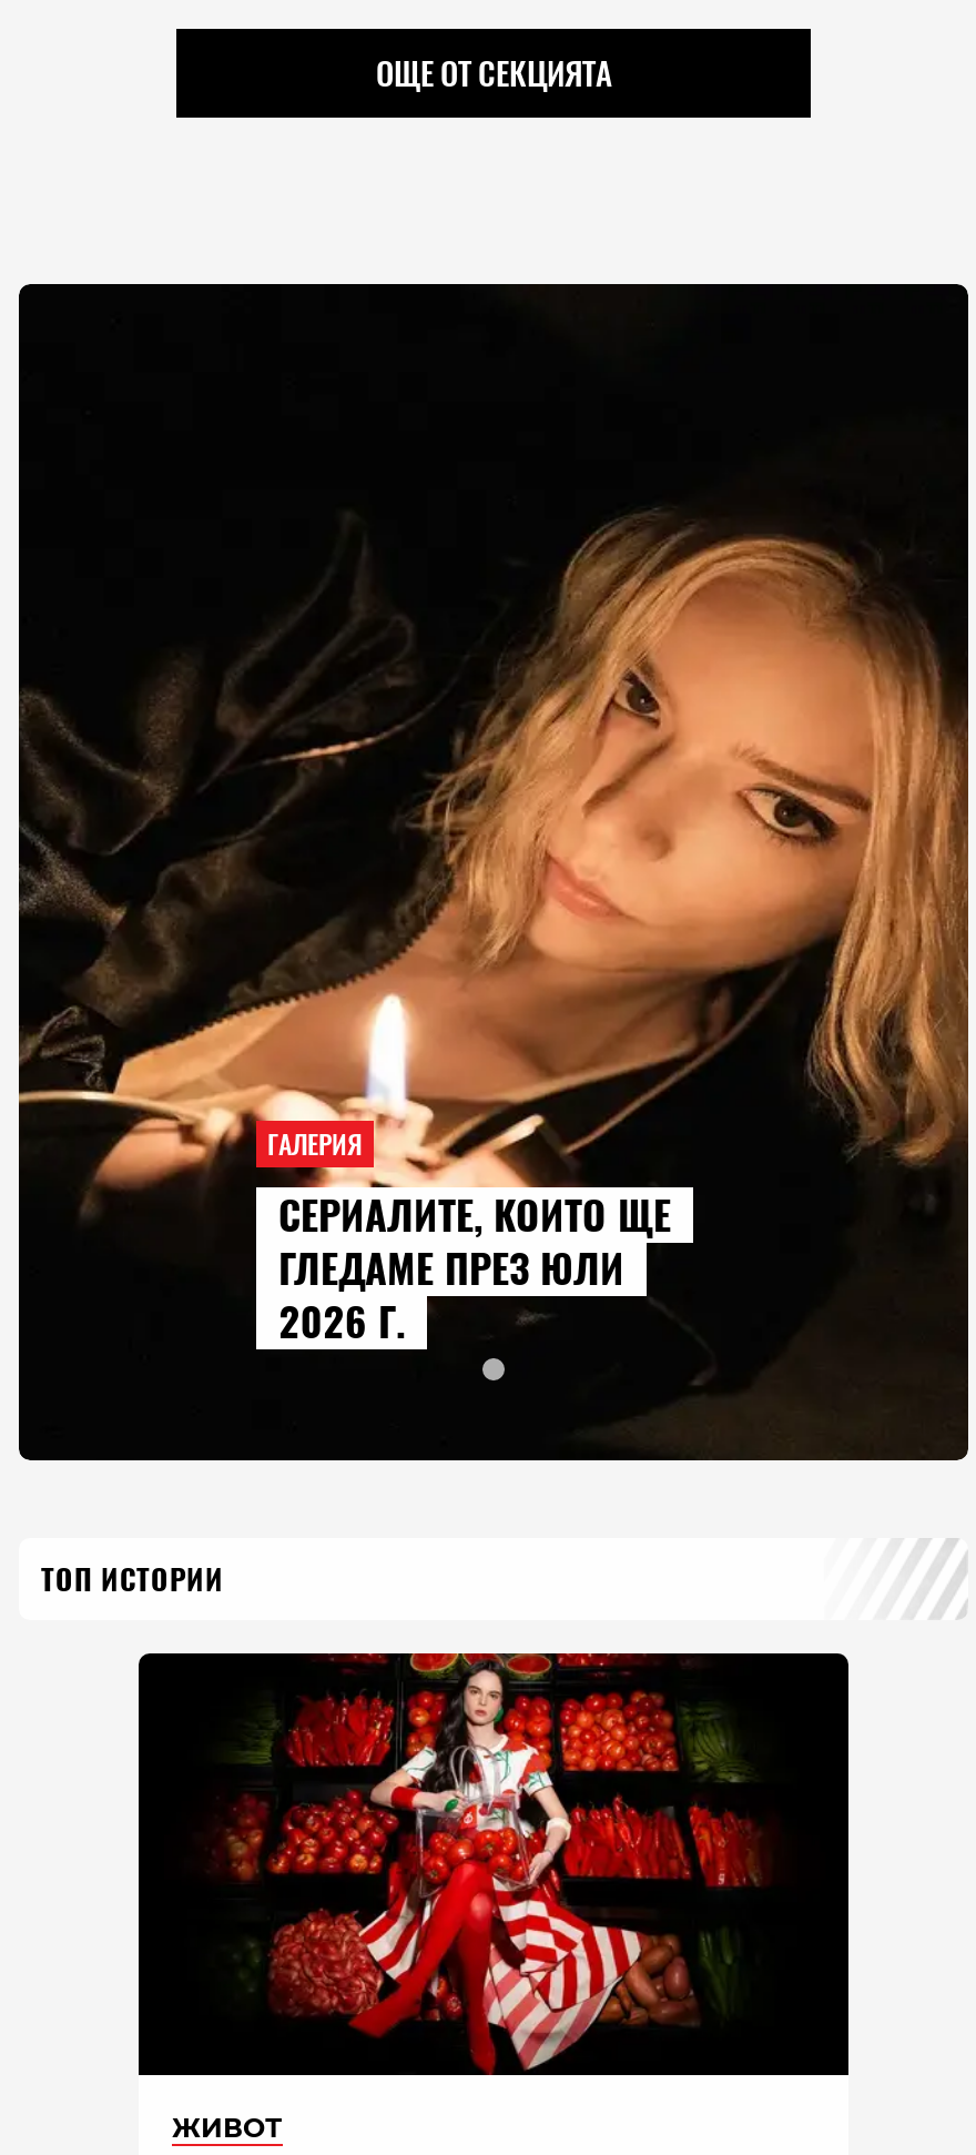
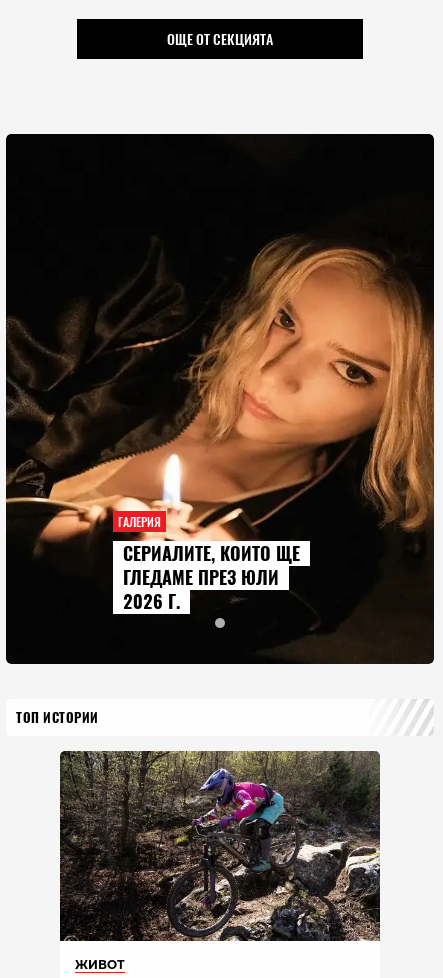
[141,1651,851,2077] [image] -> [60,750,381,942] [image]

